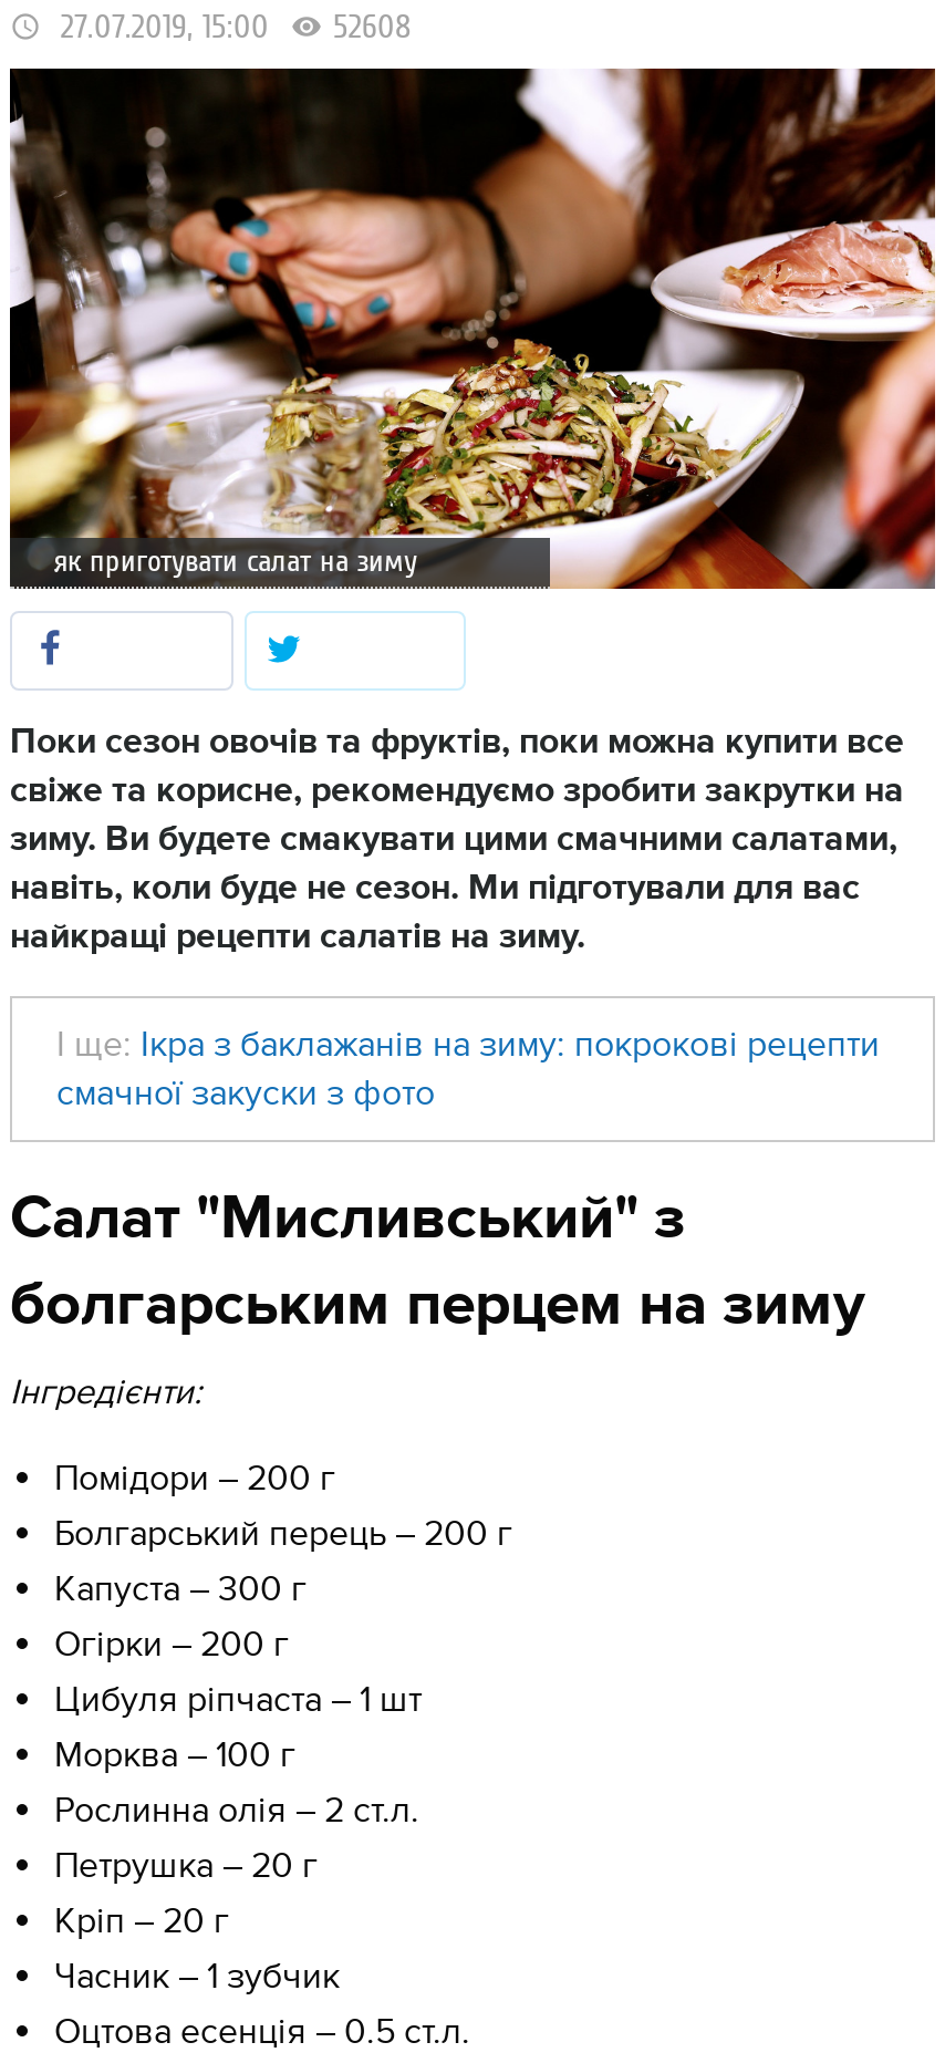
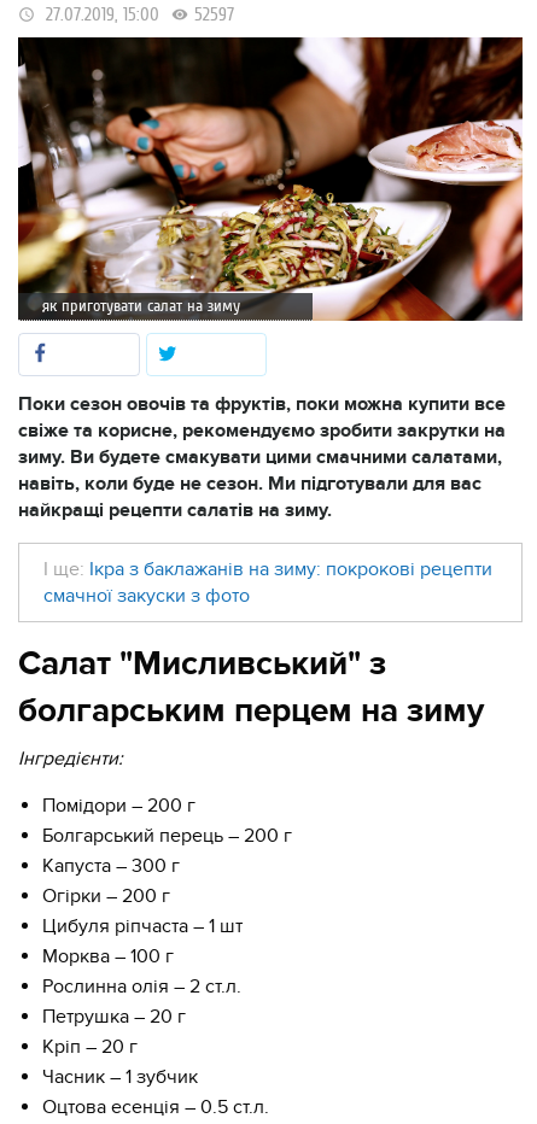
[61,9,411,46] 27.07.2019, 15:00 52608 -> [46,5,234,25] 27.07.2019, 15:00 52597

